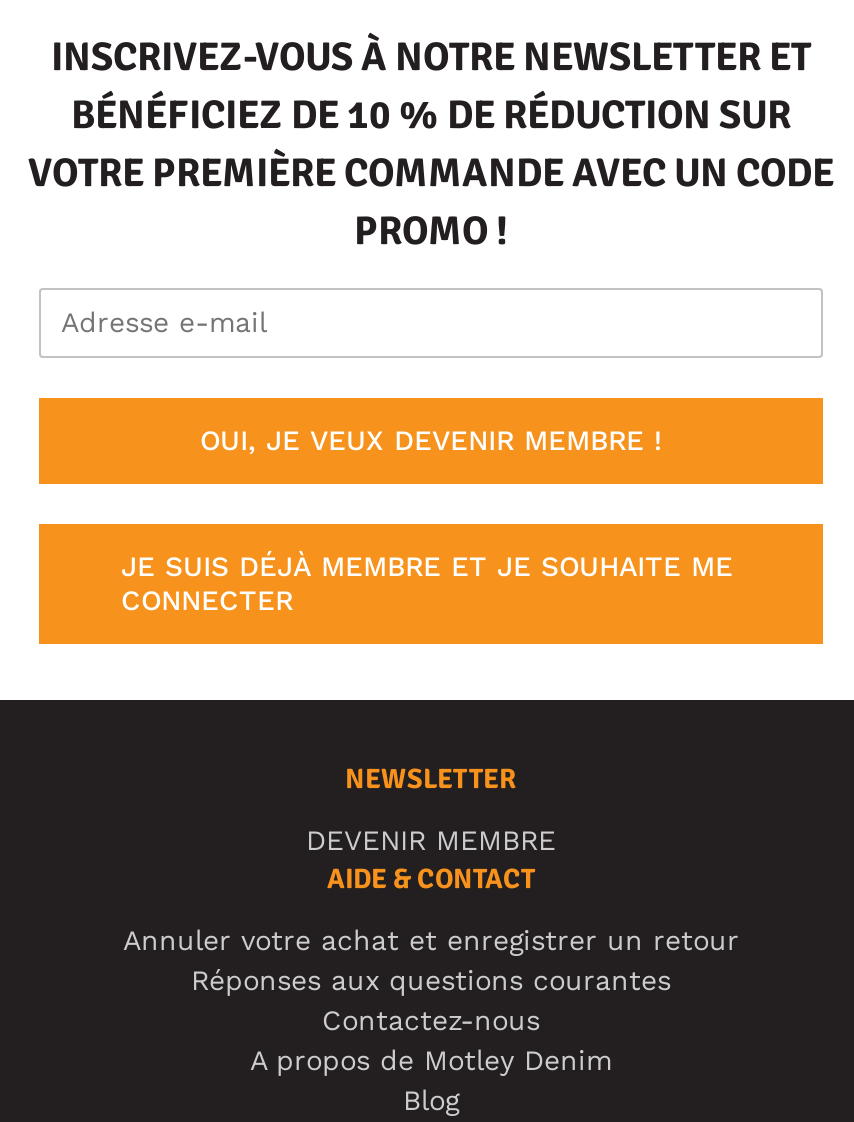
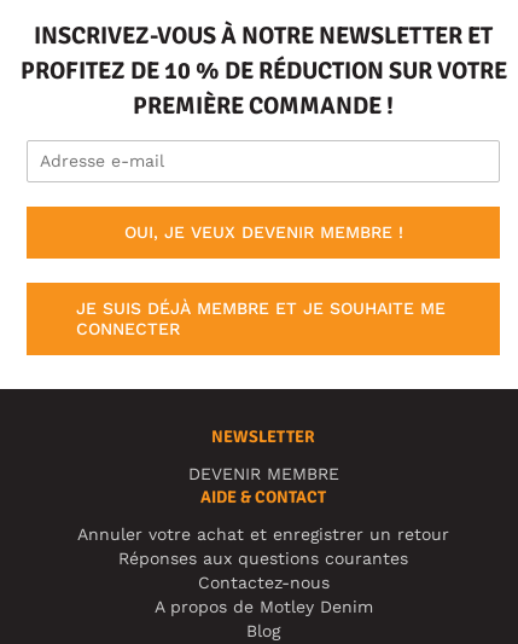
[28,90,834,256] BÉNÉFICIEZ DE 10 % DE RÉDUCTION SUR | VOTRE PREMIÈRE COMMANDE AVEC UN CODE | PROMO ! -> [20,56,507,121] PROFITEZ DE 10 % DE RÉDUCTION SUR VOTRE | PREMIÈRE COMMANDE !

